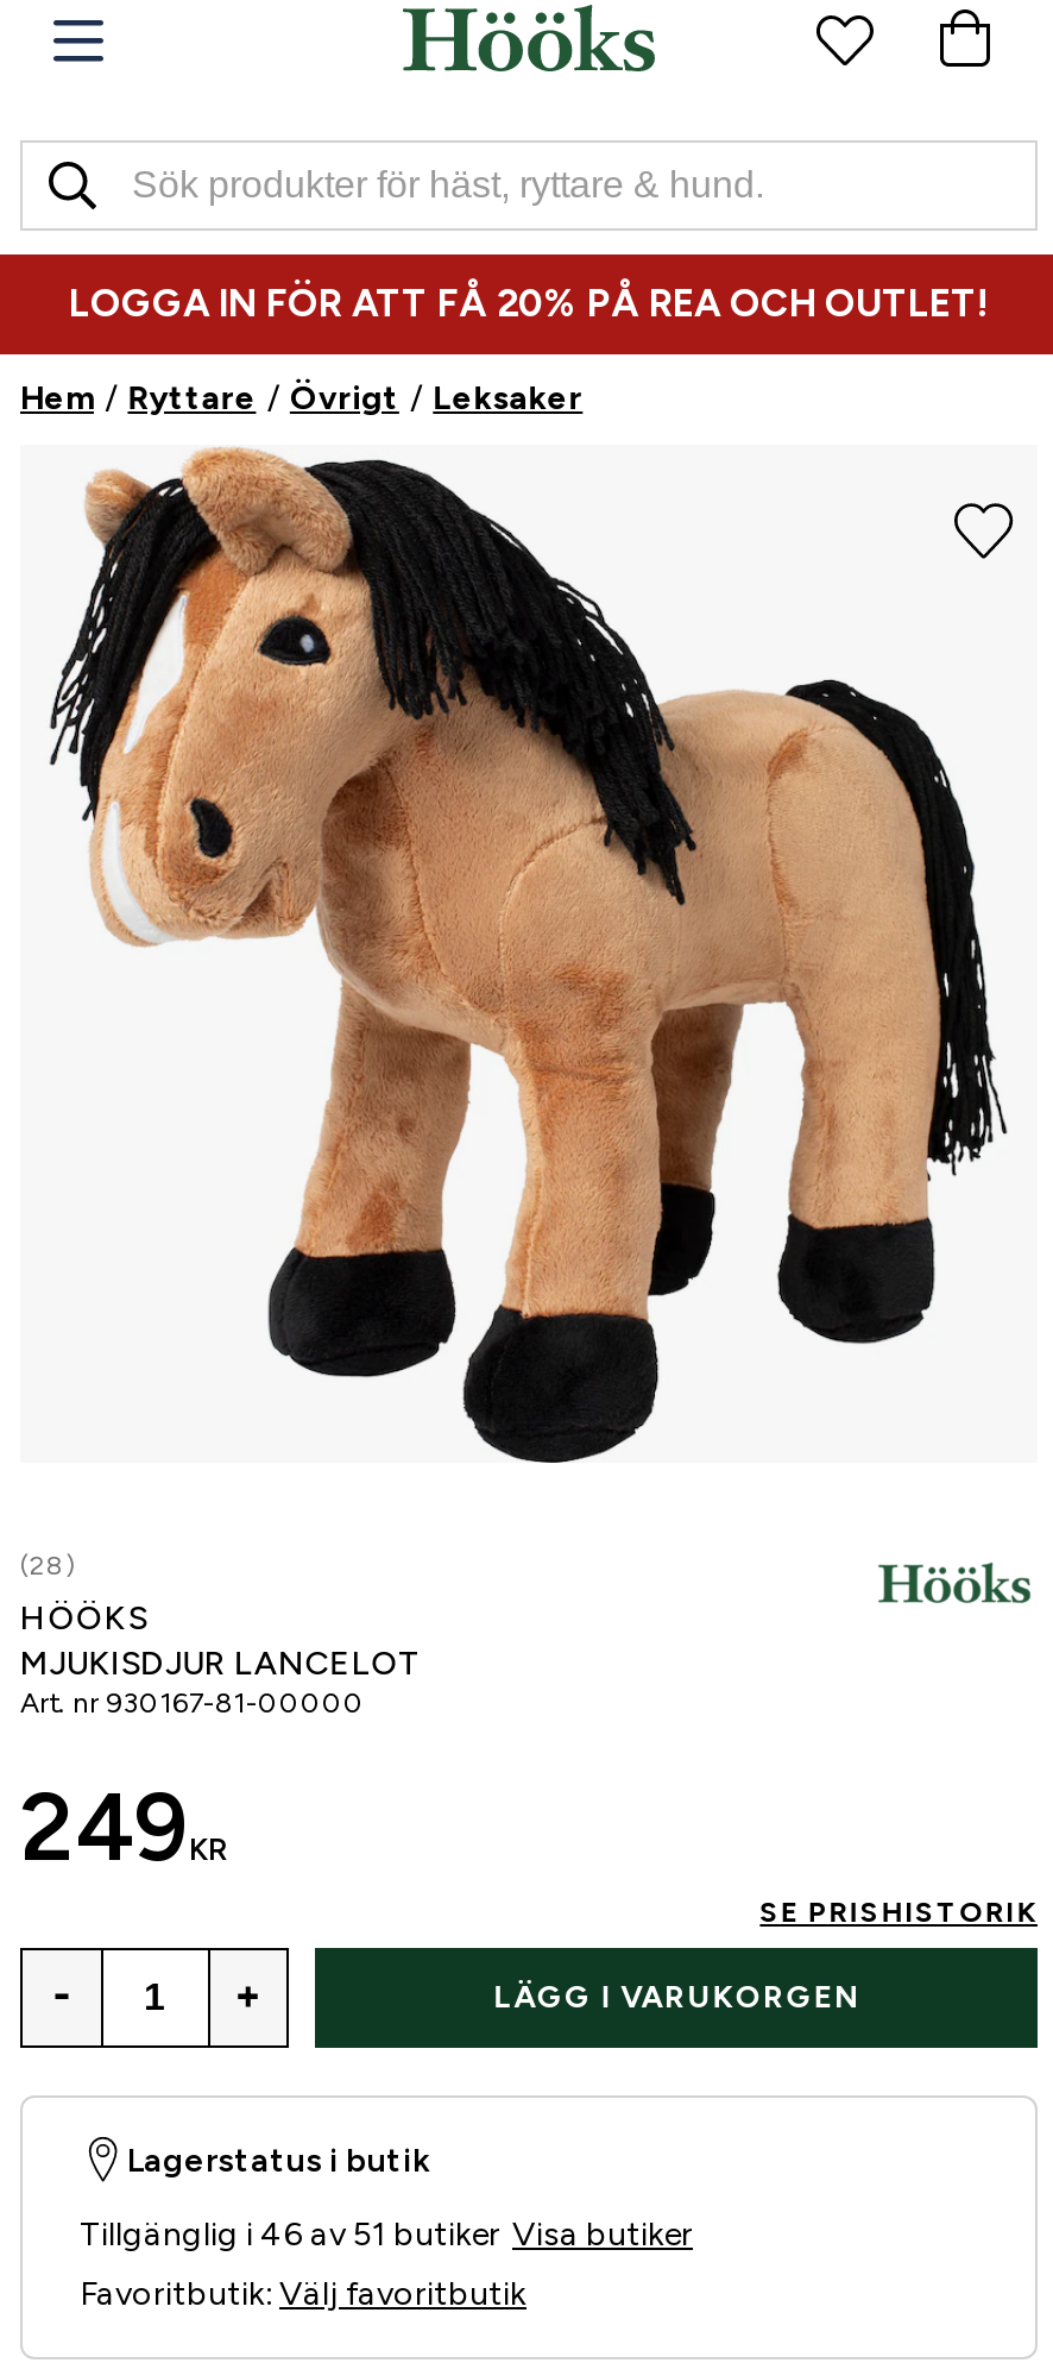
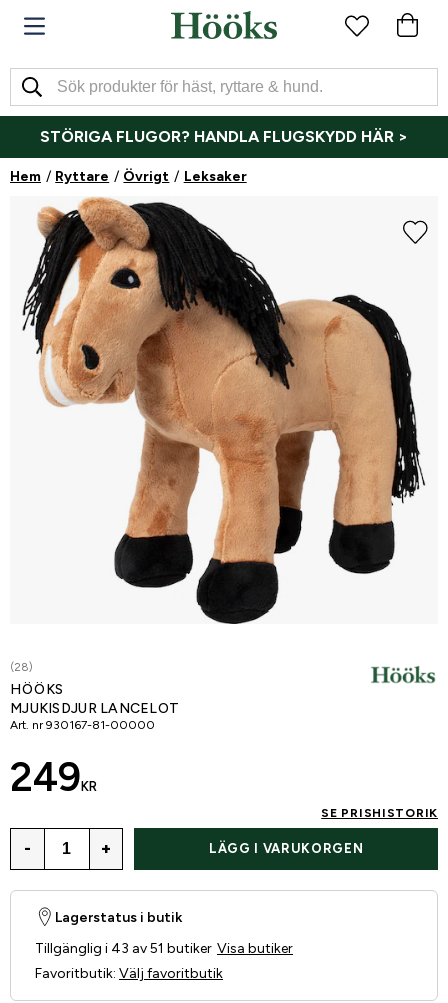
[69,281,989,326] LOGGA IN FÖR ATT FÅ 20% PÅ REA OCH OUTLET! -> [40,127,408,146] STÖRIGA FLUGOR? HANDLA FLUGSKYDD HÄR >
[80,2214,693,2254] Tillgänglig i 46 av 51 butiker Visa butiker -> [35,940,293,957] Tillgänglig i 43 av 51 butiker Visa butiker

